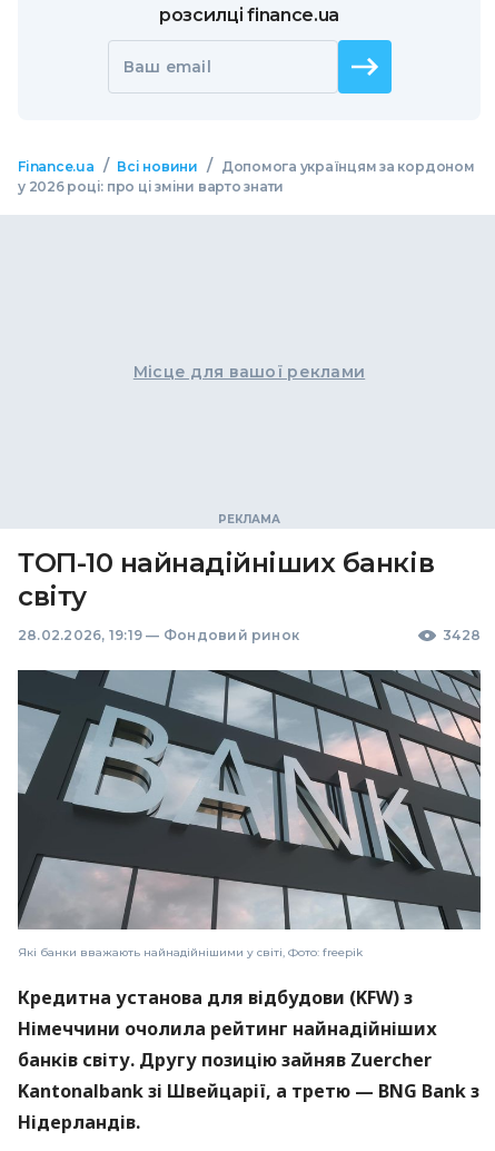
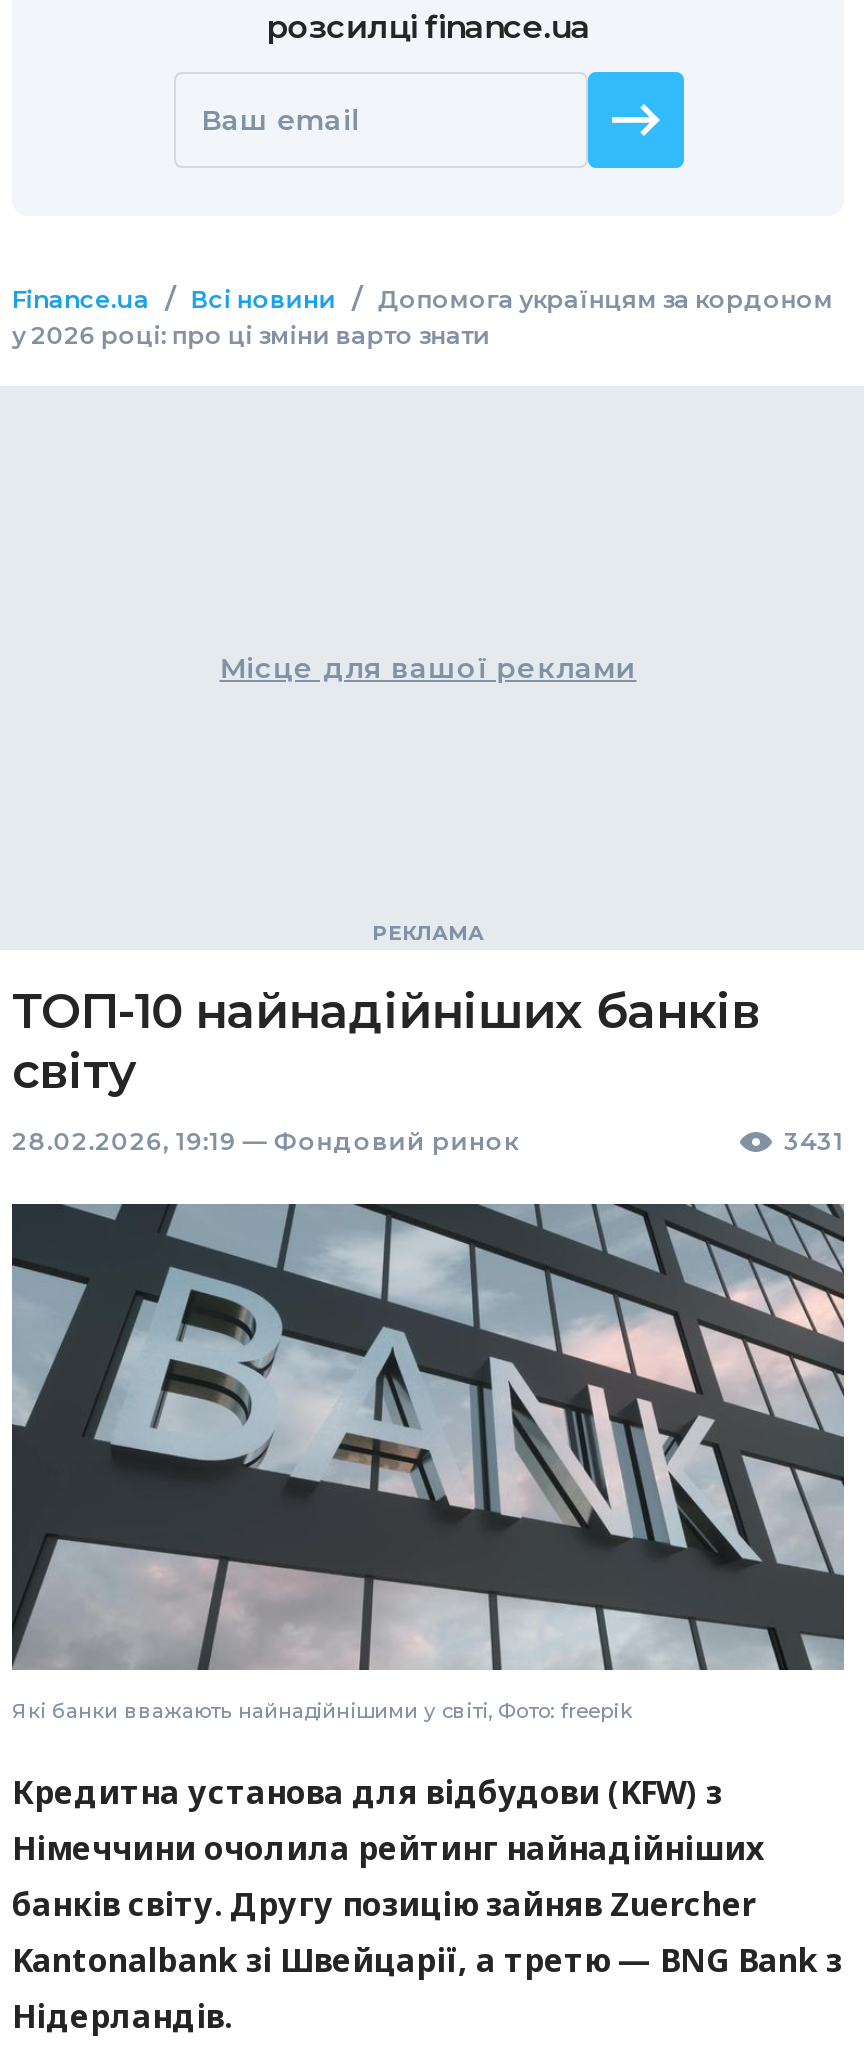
[443,626,481,643] 3428 -> [784,1125,844,1155] 3431

